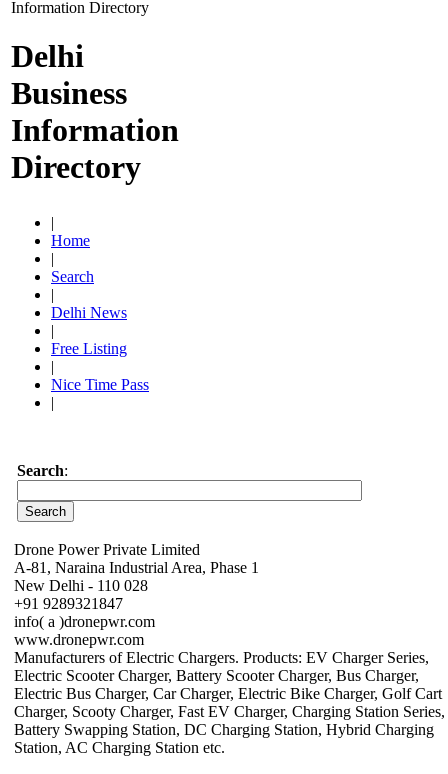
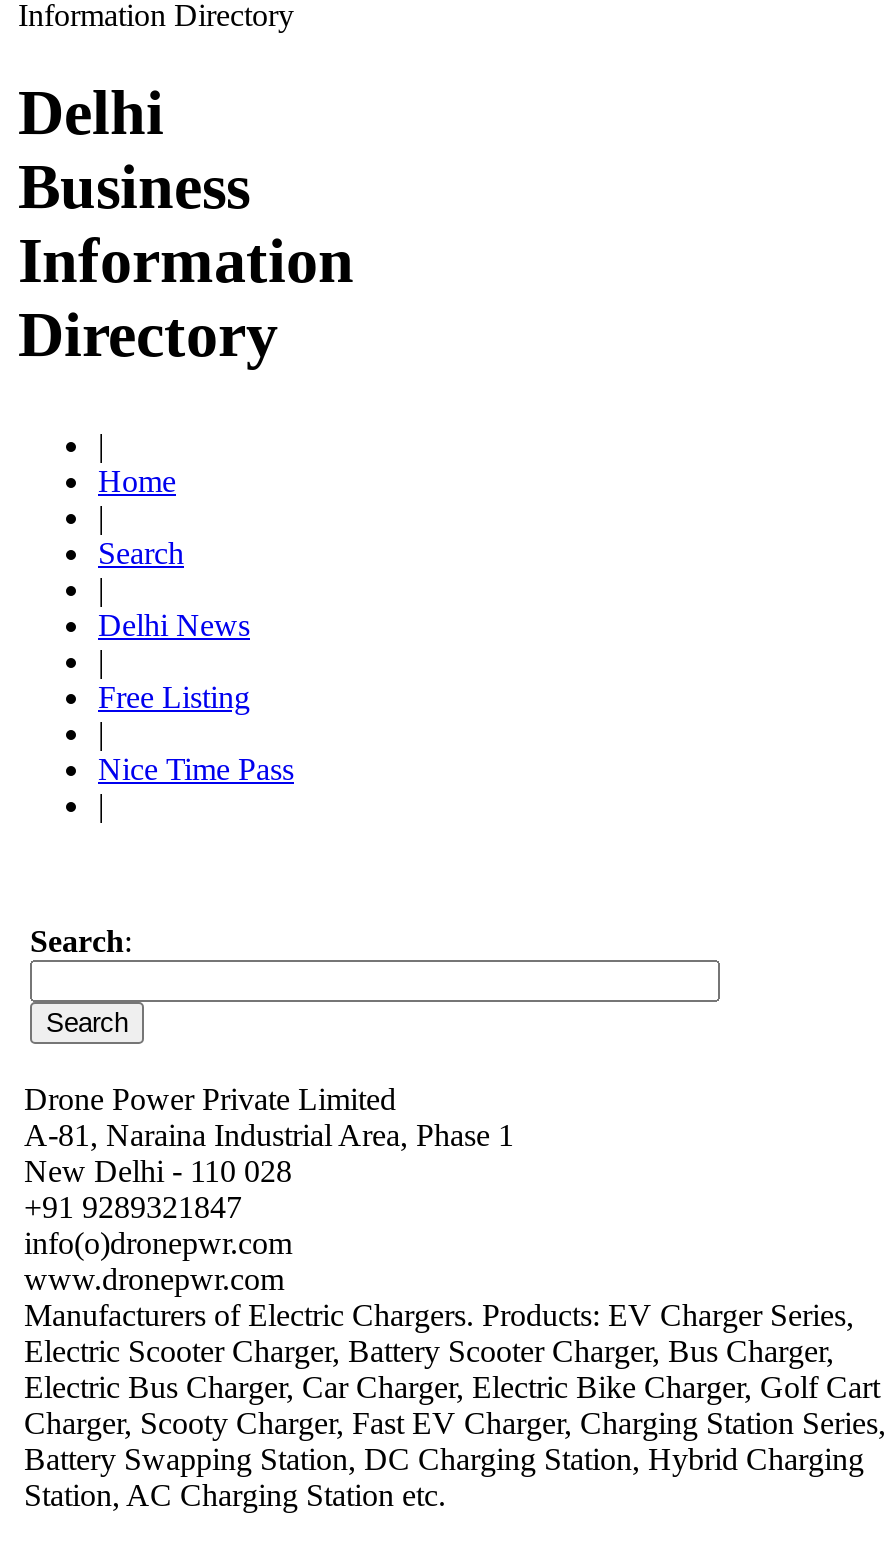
[14,613,155,630] info( a )dronepwr.com -> [24,1226,292,1260] info(o)dronepwr.com

